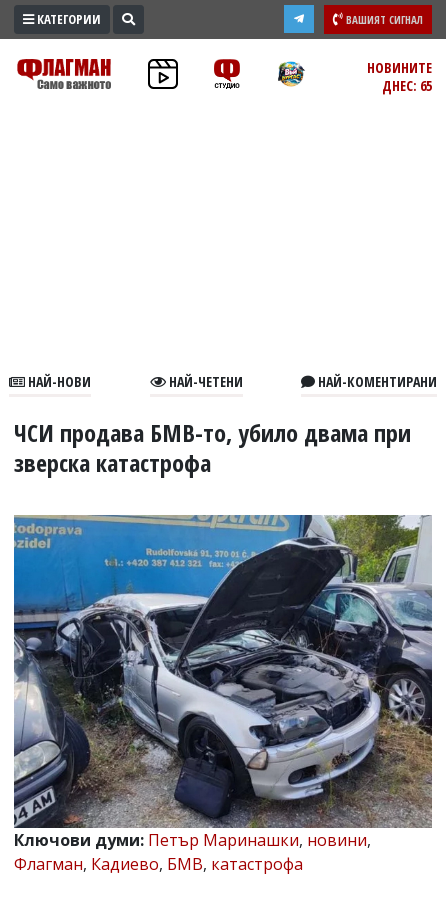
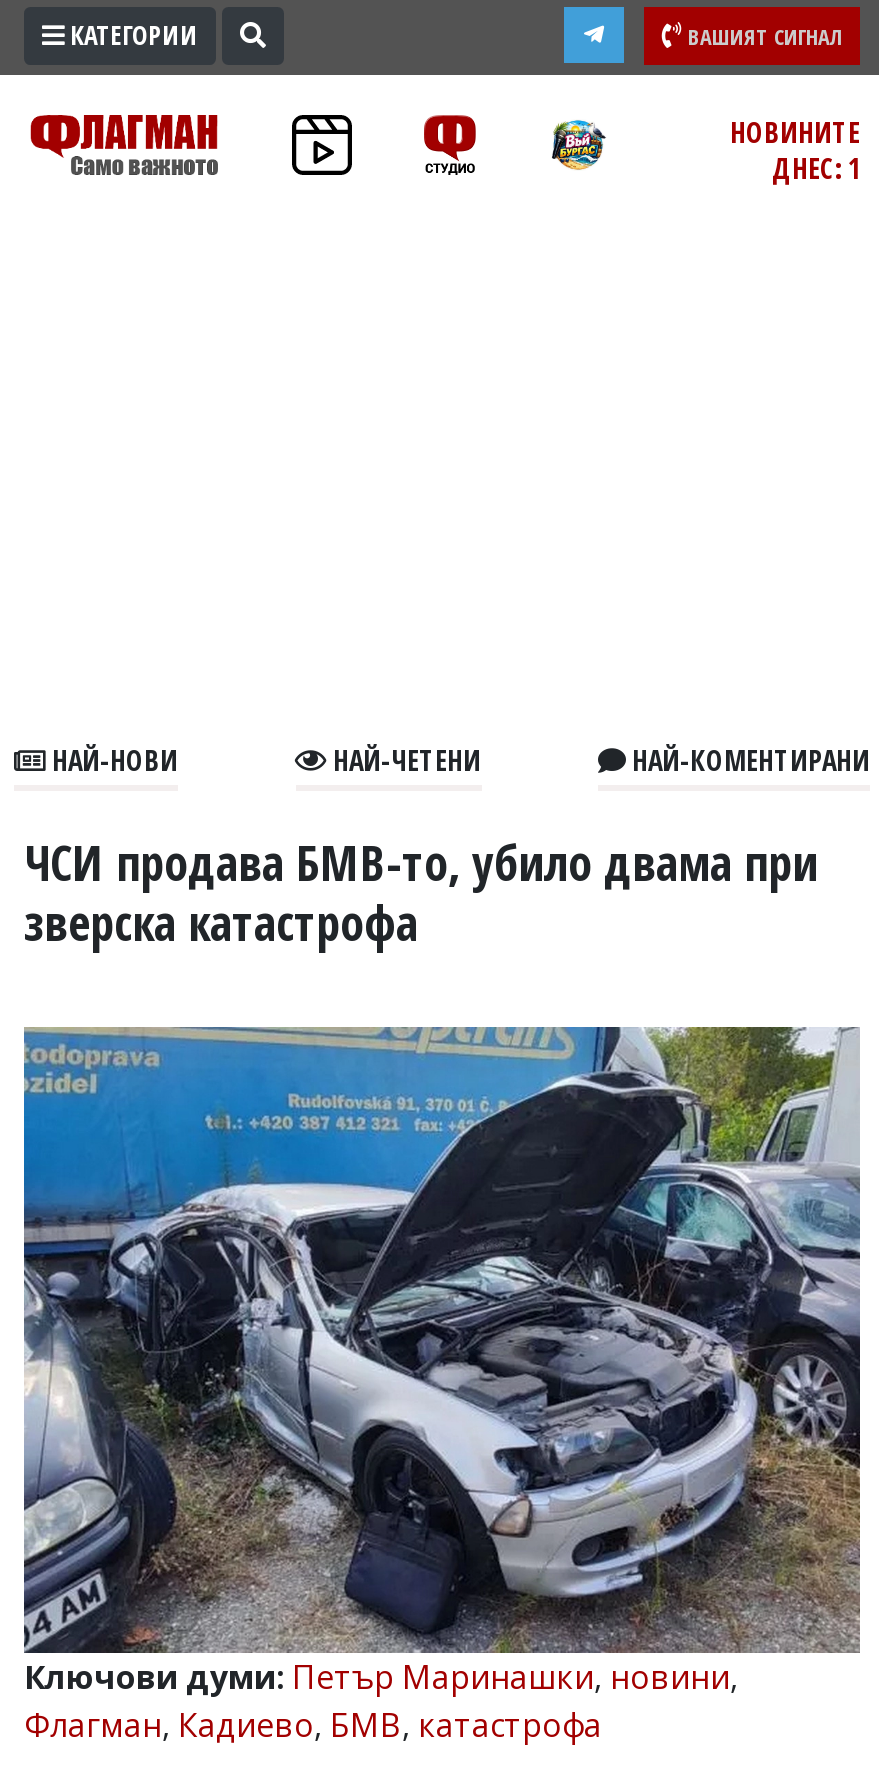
[382,76,432,95] ДНЕС: 65 -> [772,149,860,187] ДНЕС: 1

